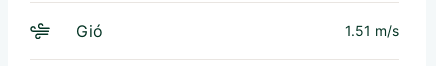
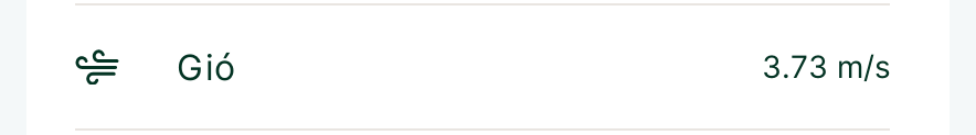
[345,22,399,39] 1.51 m/s -> [762,47,890,85] 3.73 m/s

